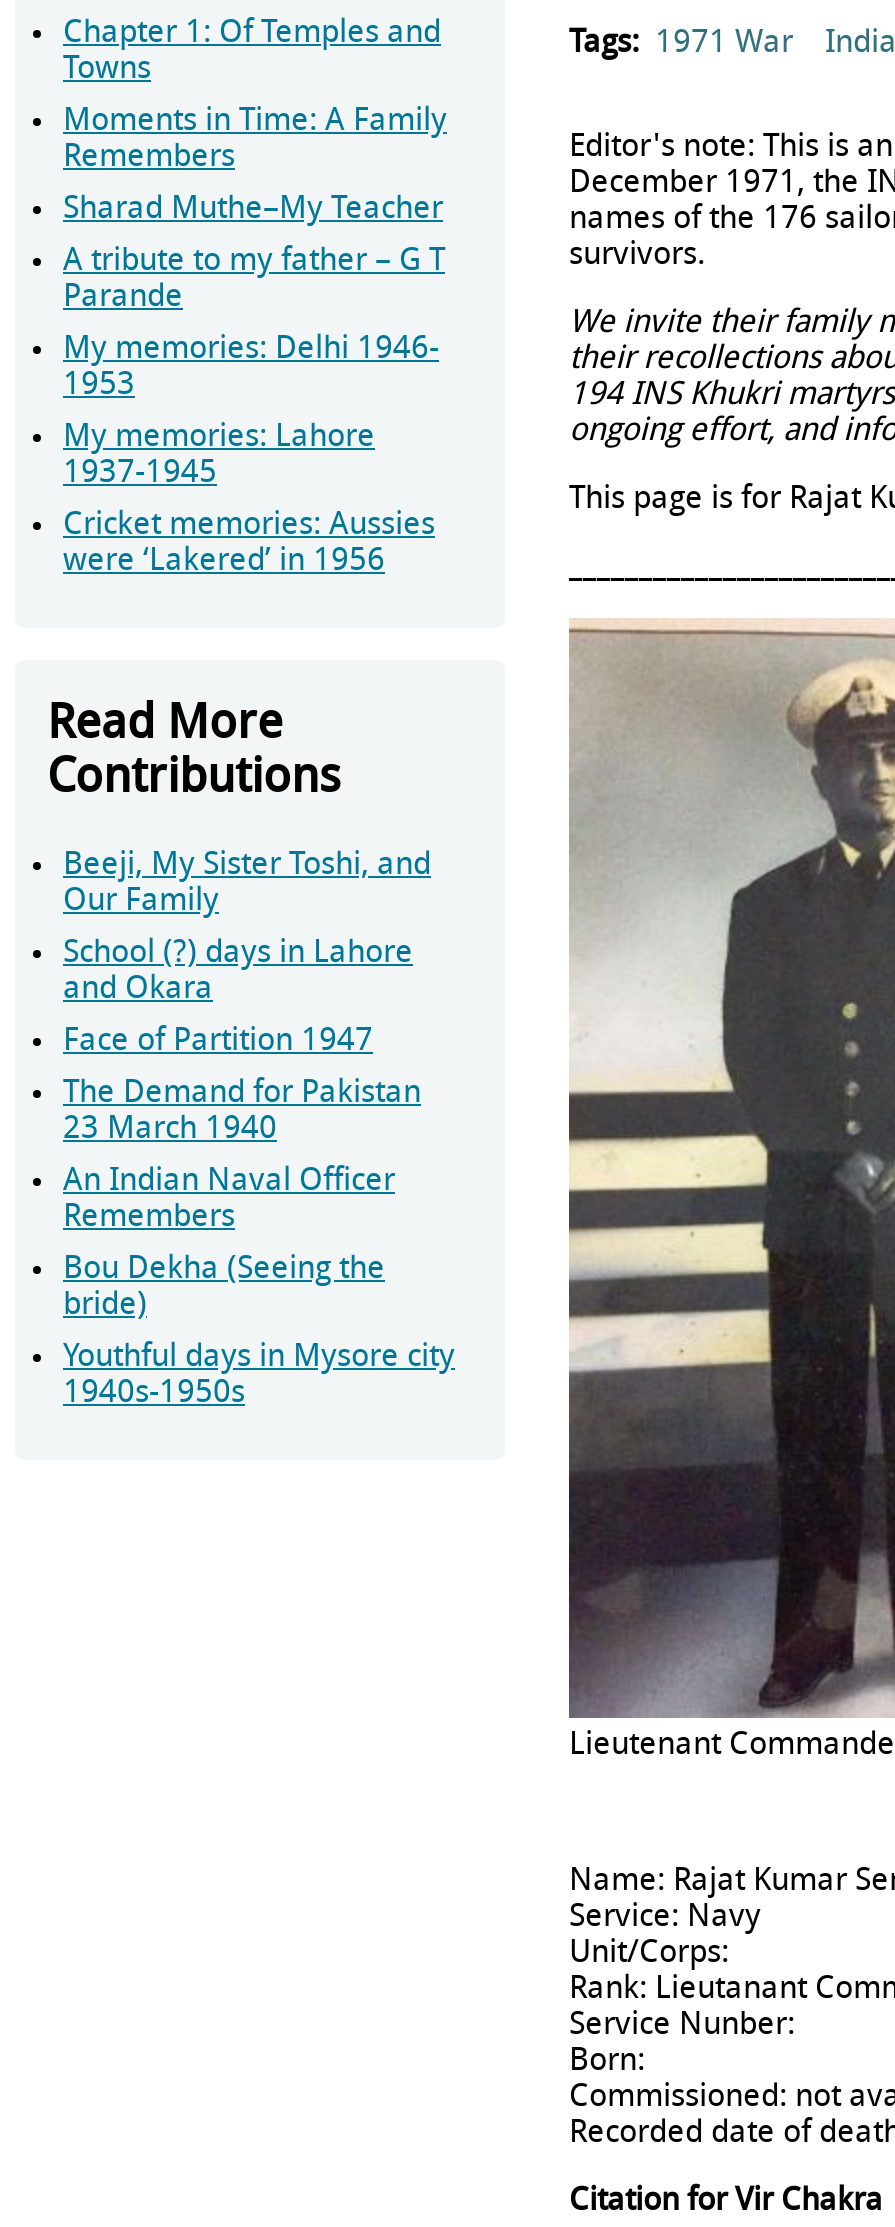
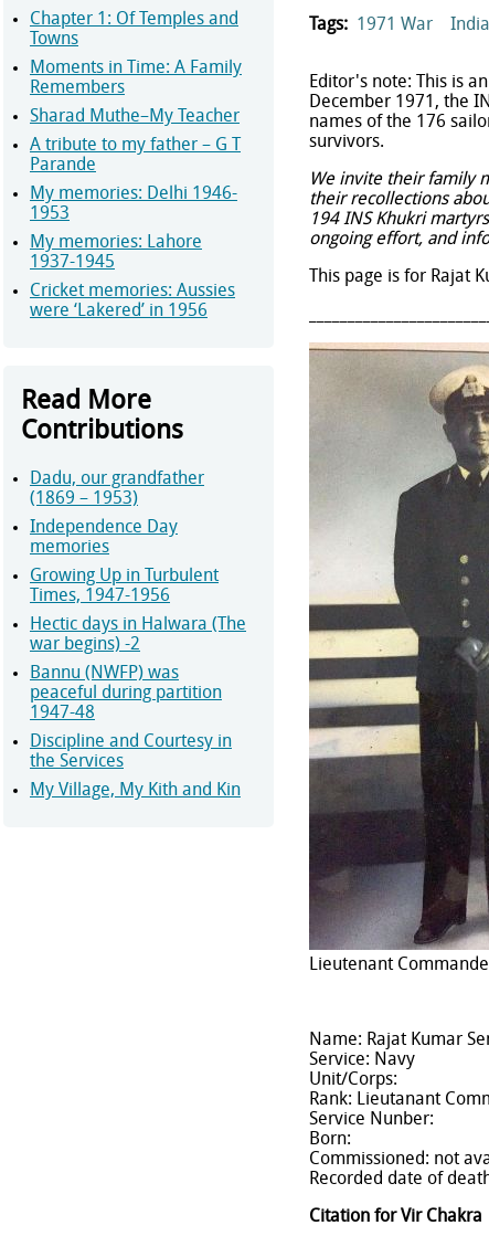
[63,850,431,918] Beeji, My Sister Toshi, and | Our Family -> [30,470,204,508] Dadu, our grandfather | (1869 – 1953)
[63,938,413,1006] School (?) days in Lahore | and Okara -> [30,519,178,557] Independence Day | memories
[63,1026,373,1058] Face of Partition 1947 -> [30,568,219,605] Growing Up in Turbulent | Times, 1947-1956
[63,1078,421,1146] The Demand for Pakistan | 23 March 1940 -> [30,616,246,654] Hectic days in Halwara (The | war begins) -2
[63,1166,395,1234] An Indian Naval Officer | Remembers -> [30,665,222,722] Bannu (NWFP) was | peaceful during partition | 1947-48
[63,1254,385,1322] Bou Dekha (Seeing the | bride) -> [30,733,232,771] Discipline and Courtesy in | the Services
[63,1342,455,1410] Youthful days in Mysore city | 1940s-1950s -> [30,782,241,800] My Village, My Kith and Kin

